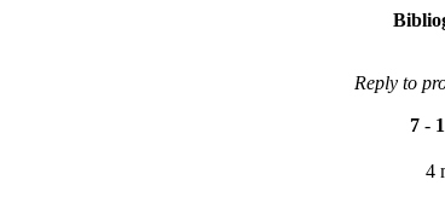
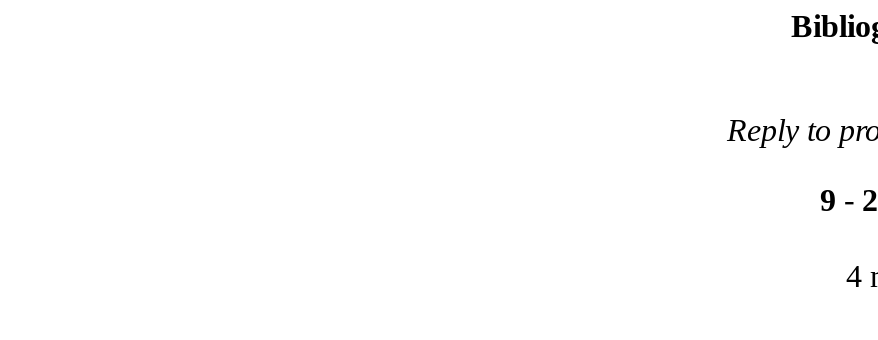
[410,115,445,135] 7 - 1 -> [820,183,878,217] 9 - 2

